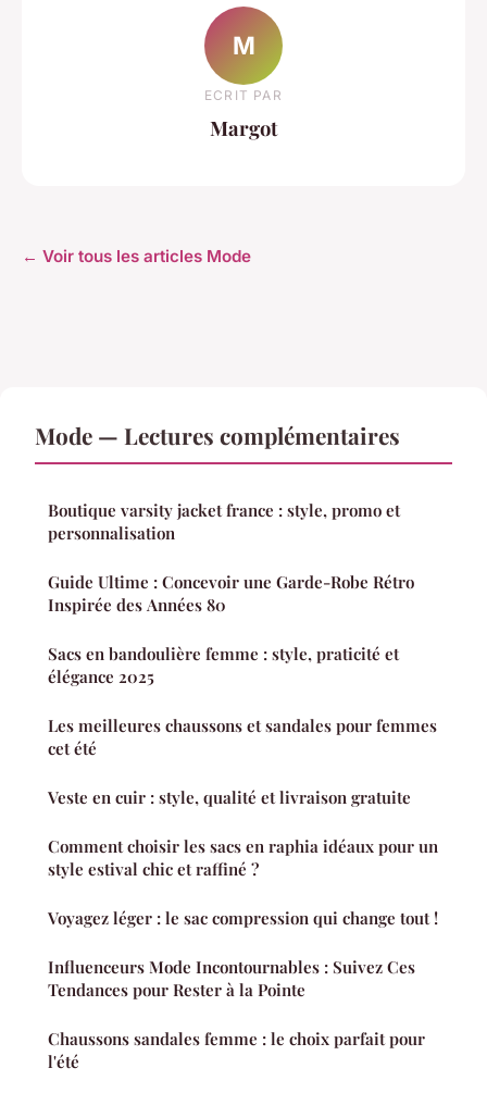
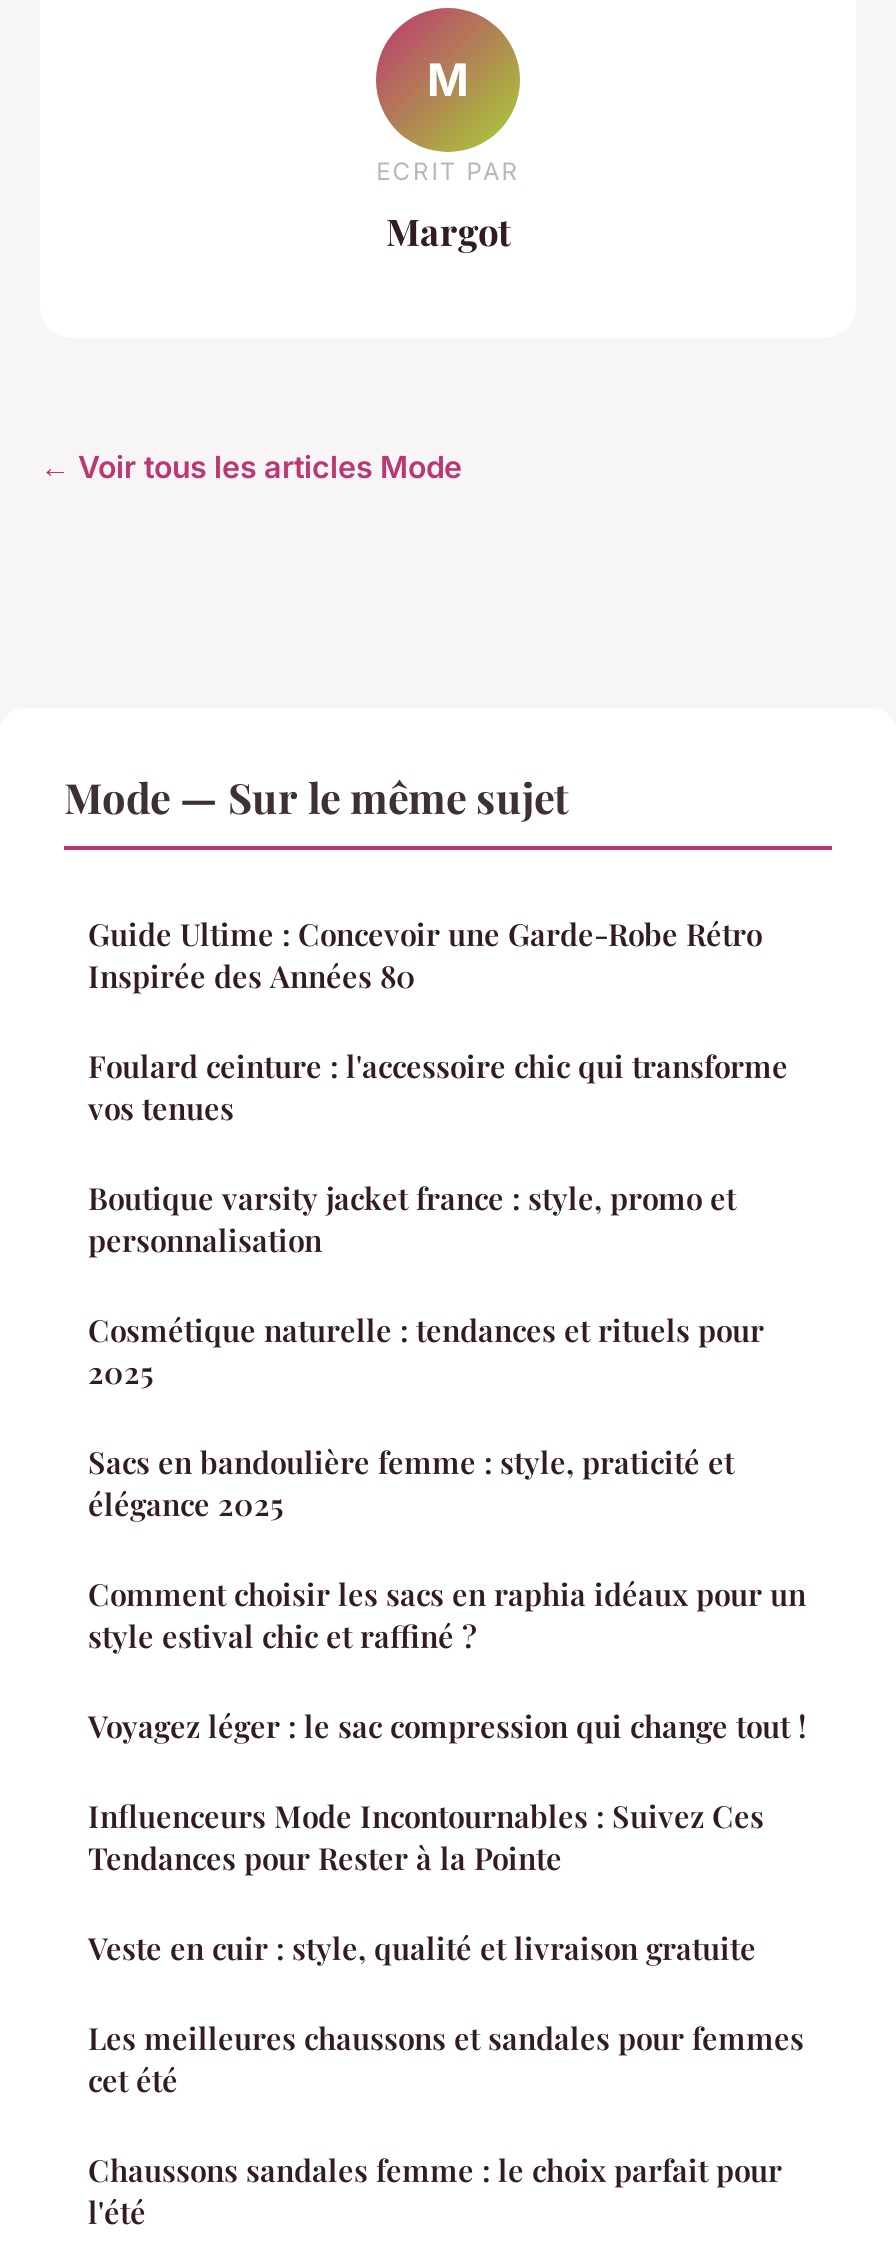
[35,420,400,451] Mode — Lectures complémentaires -> [64,769,788,1129] Mode — Sur le même sujet | Foulard ceinture : l'accessoire chic qui transforme | vos tenues
none -> [88,1311,764,1393] Cosmétique naturelle : tendances et rituels pour | 2025
moved [48,571,414,616] -> [88,915,762,997]: Guide Ultime : Concevoir une Garde-Robe Rétro | Inspirée des Années 80
moved [48,715,437,808] -> [88,1929,804,2101]: Les meilleures chaussons et sandales pour femmes | cet été | Veste en cuir : style, qualité et livraison gratuite

